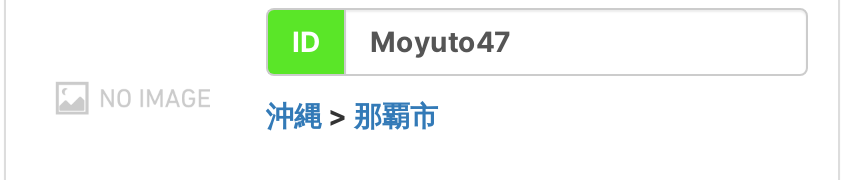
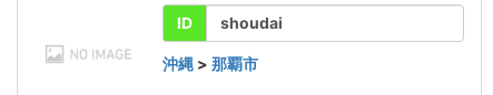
[370,24,510,58] Moyuto47 -> [220,13,283,32] shoudai

